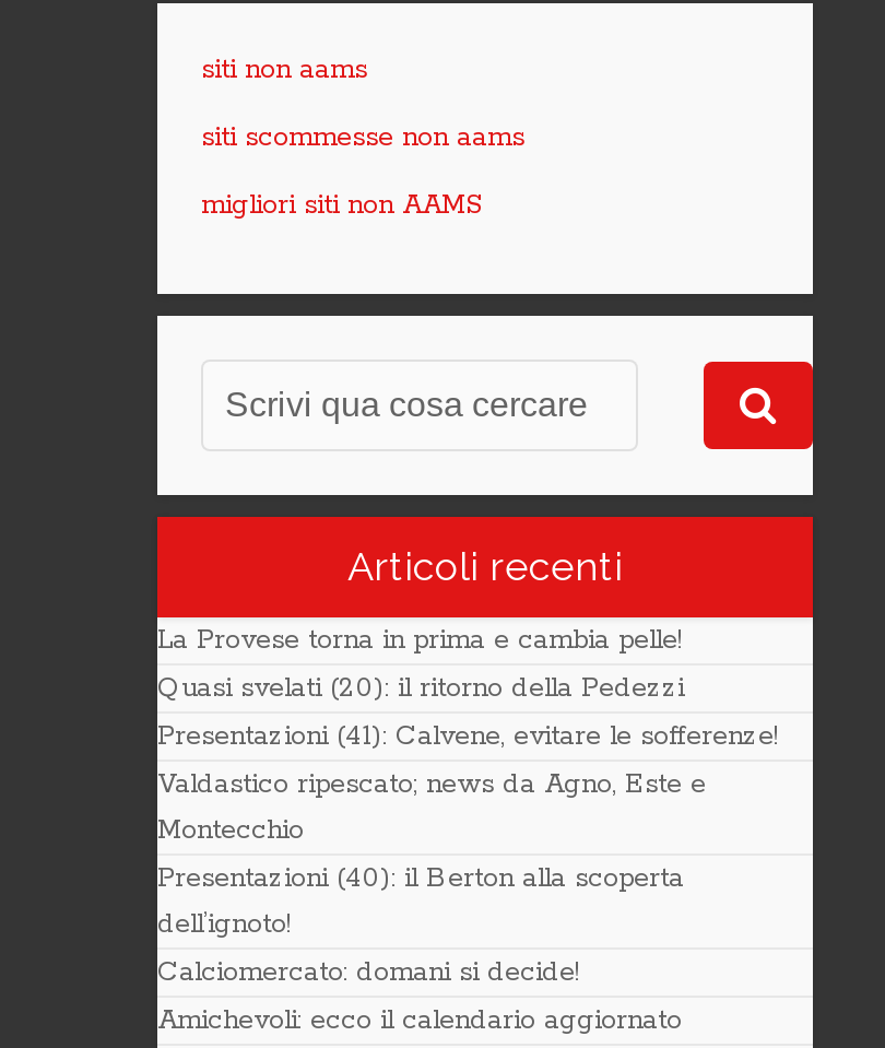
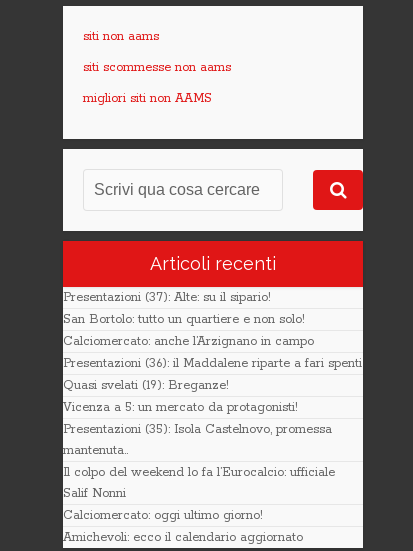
[157,623,780,988] La Provese torna in prima e cambia pelle! | Quasi svelati (20): il ritorno della Pedezzi | Presentazioni (41): Calvene, evitare le sofferenze! | Valdastico ripescato; news da Agno, Este e | Montecchio | Presentazioni (40): il Berton alla scoperta | dell’ignoto! | Calciomercato: domani si decide! -> [63,290,362,523] Presentazioni (37): Alte: su il sipario! | San Bortolo: tutto un quartiere e non solo! | Calciomercato: anche l’Arzignano in campo | Presentazioni (36): il Maddalene riparte a fari spenti | Quasi svelati (19): Breganze! | Vicenza a 5: un mercato da protagonisti! | Presentazioni (35): Isola Castelnovo, promessa | mantenuta.. | Il colpo del weekend lo fa l’Eurocalcio: ufficiale | Salif Nonni | Calciomercato: oggi ultimo giorno!

